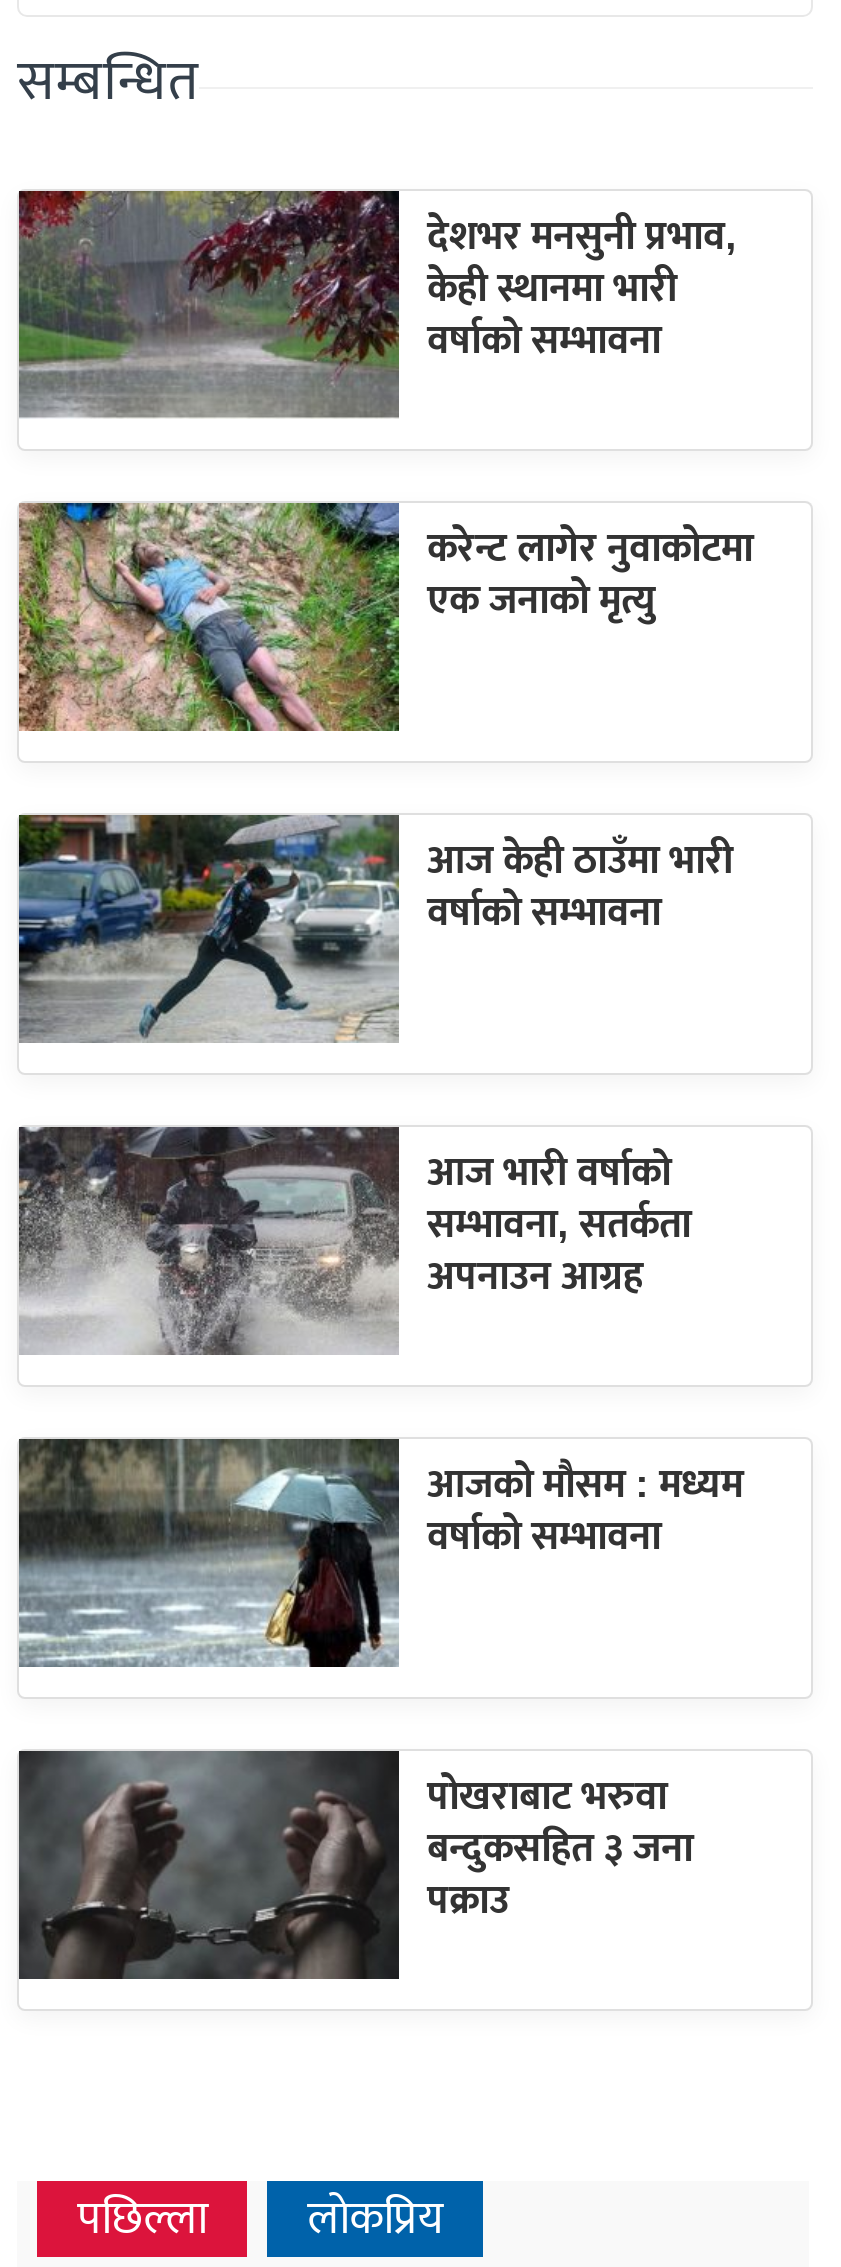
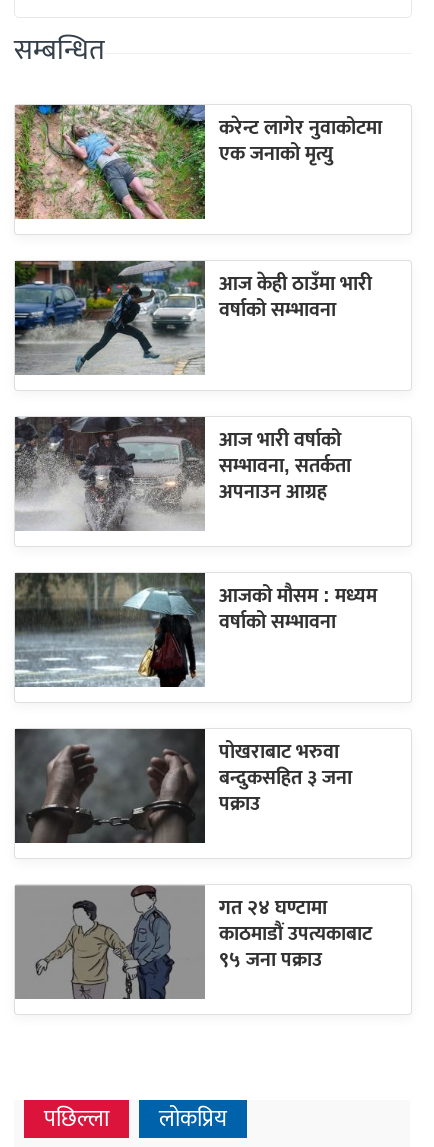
[19,189,737,419] [image] | देशभर मनसुनी प्रभाव, | केही स्थानमा भारी | वर्षाको सम्भावना -> none
moved [15,499,753,1935] -> [13,103,382,821]: [image] | करेन्ट लागेर नुवाकोटमा | एक जनाको मृत्यु | ... | बन्दुकसहित ३ जना | पक्राउ
none -> [16,885,372,1000] [image] | गत २४ घण्टामा | काठमाडौं उपत्यकाबाट | ९५ जना पक्राउ

